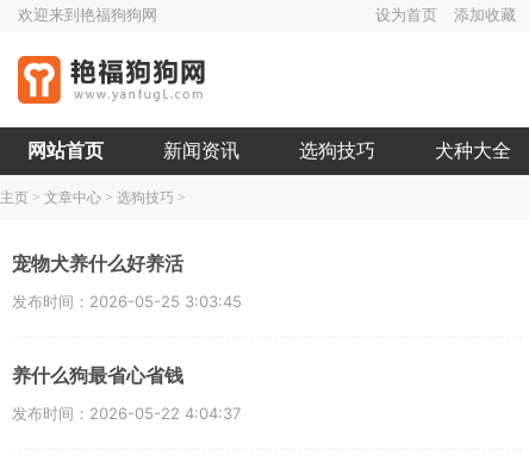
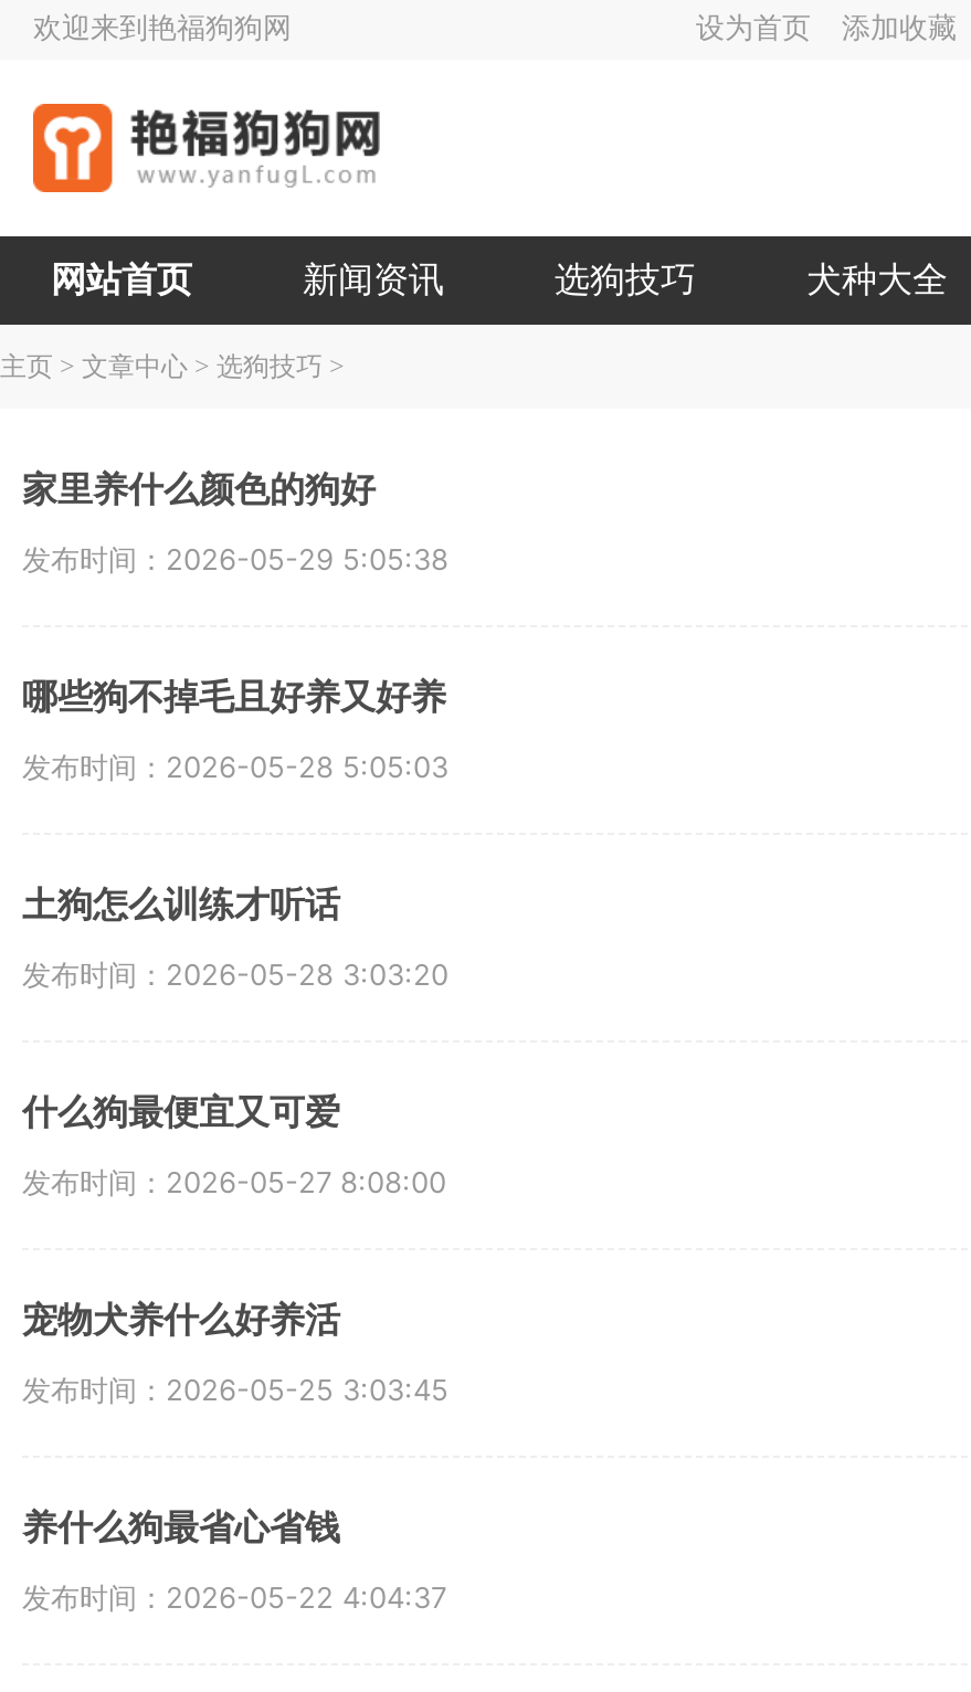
none -> [22,470,448,577] 家里养什么颜色的狗好 | 发布时间：2026-05-29 5:05:38
none -> [22,678,448,784] 哪些狗不掉毛且好养又好养 | 发布时间：2026-05-28 5:05:03
none -> [22,886,448,992] 土狗怎么训练才听话 | 发布时间：2026-05-28 3:03:20
none -> [22,1093,446,1199] 什么狗最便宜又可爱 | 发布时间：2026-05-27 8:08:00

